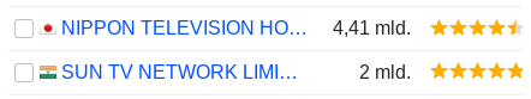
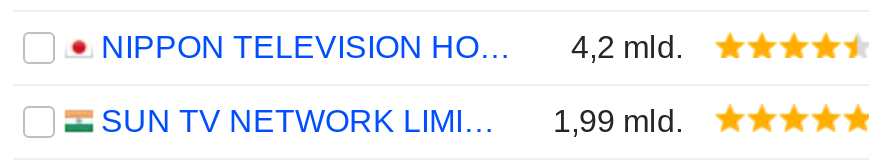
[333,18,411,38] 4,41 mld. -> [571,30,683,64] 4,2 mld.
[359,62,411,82] 2 mld. -> [553,104,683,138] 1,99 mld.

